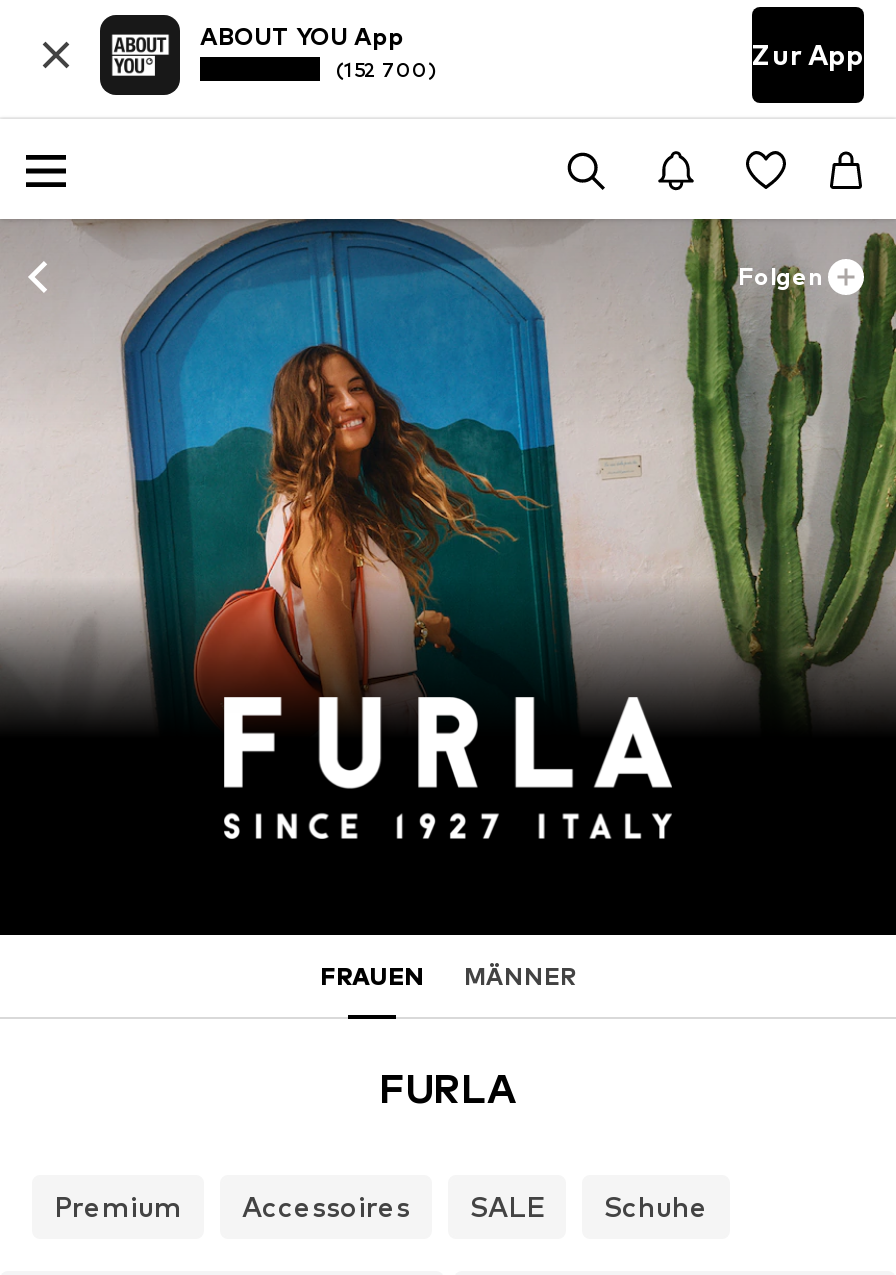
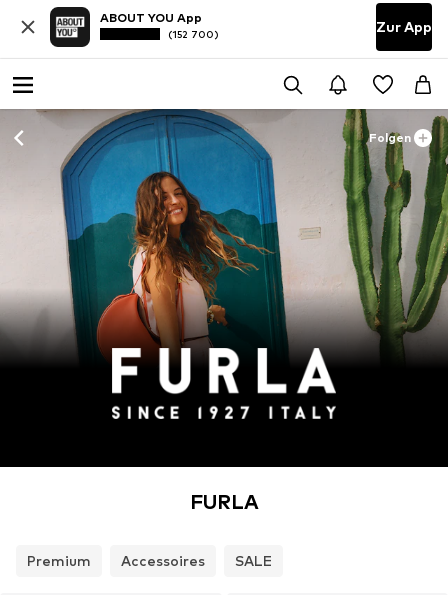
[320,961,576,991] FRAUEN | MÄNNER -> none
[604,1190,708,1224] Schuhe -> none

